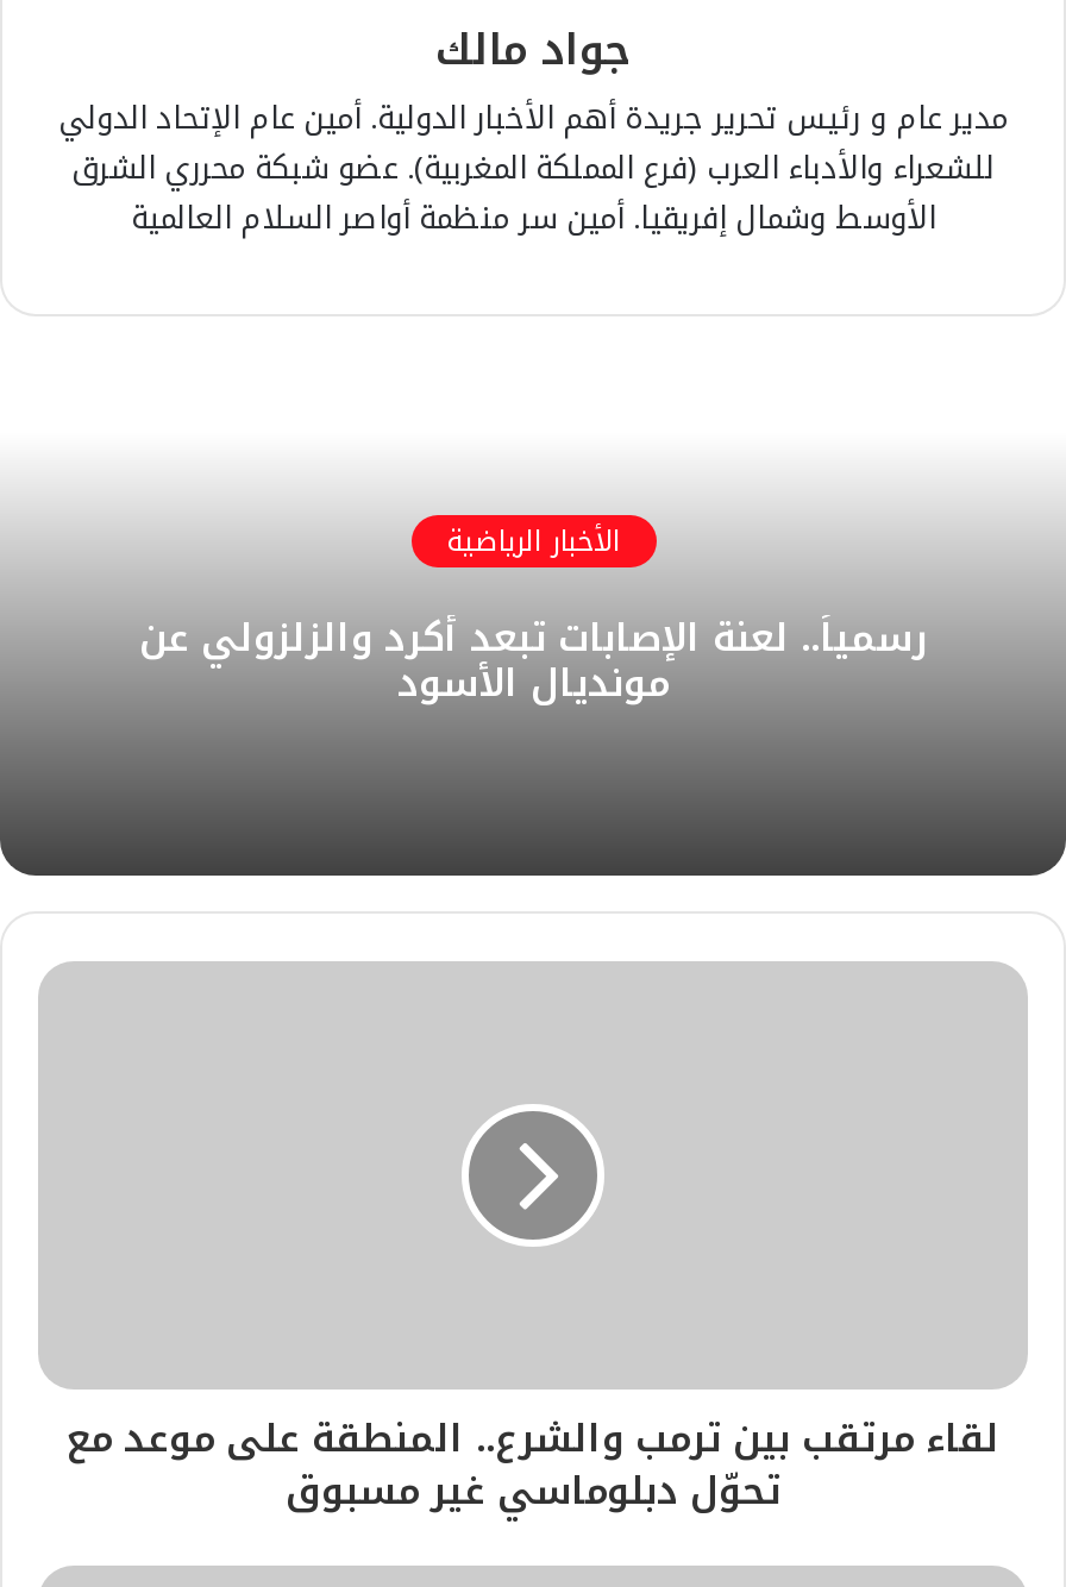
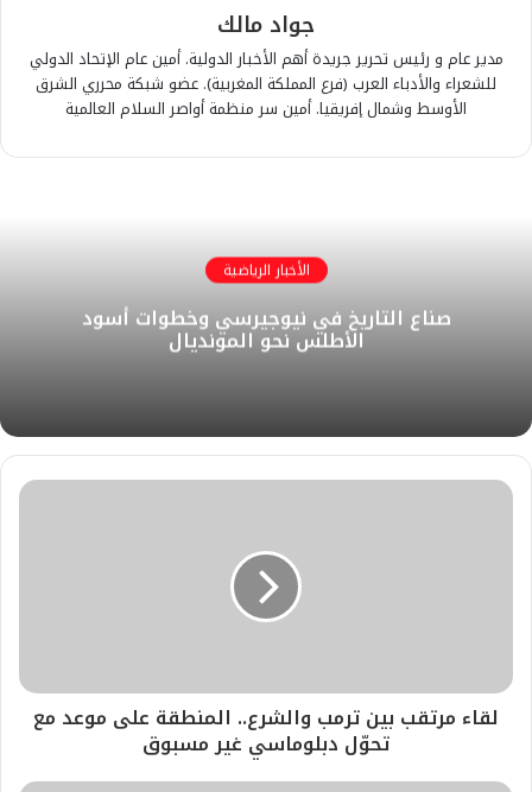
[139,600,927,719] رسمياً.. لعنة الإصابات تبعد أكرد والزلزولي عن | مونديال الأسود -> [81,299,451,359] صناع التاريخ في نيوجيرسي وخطوات أسود | الأطلس نحو المونديال

